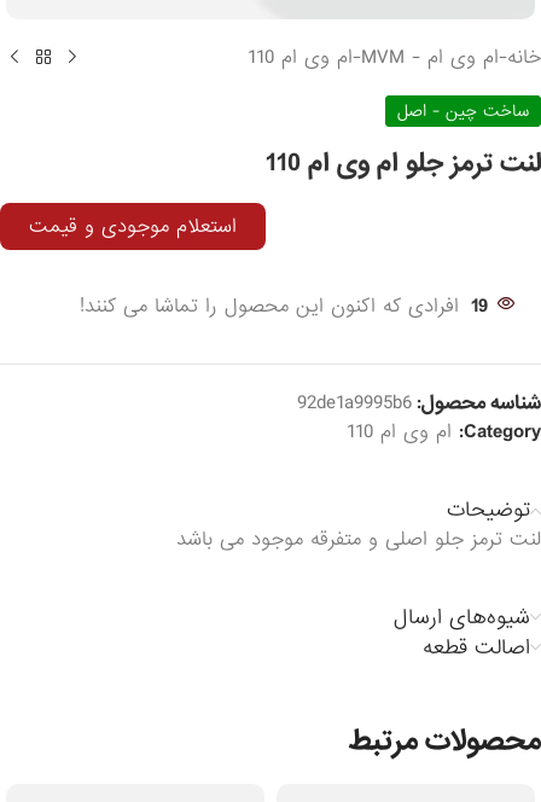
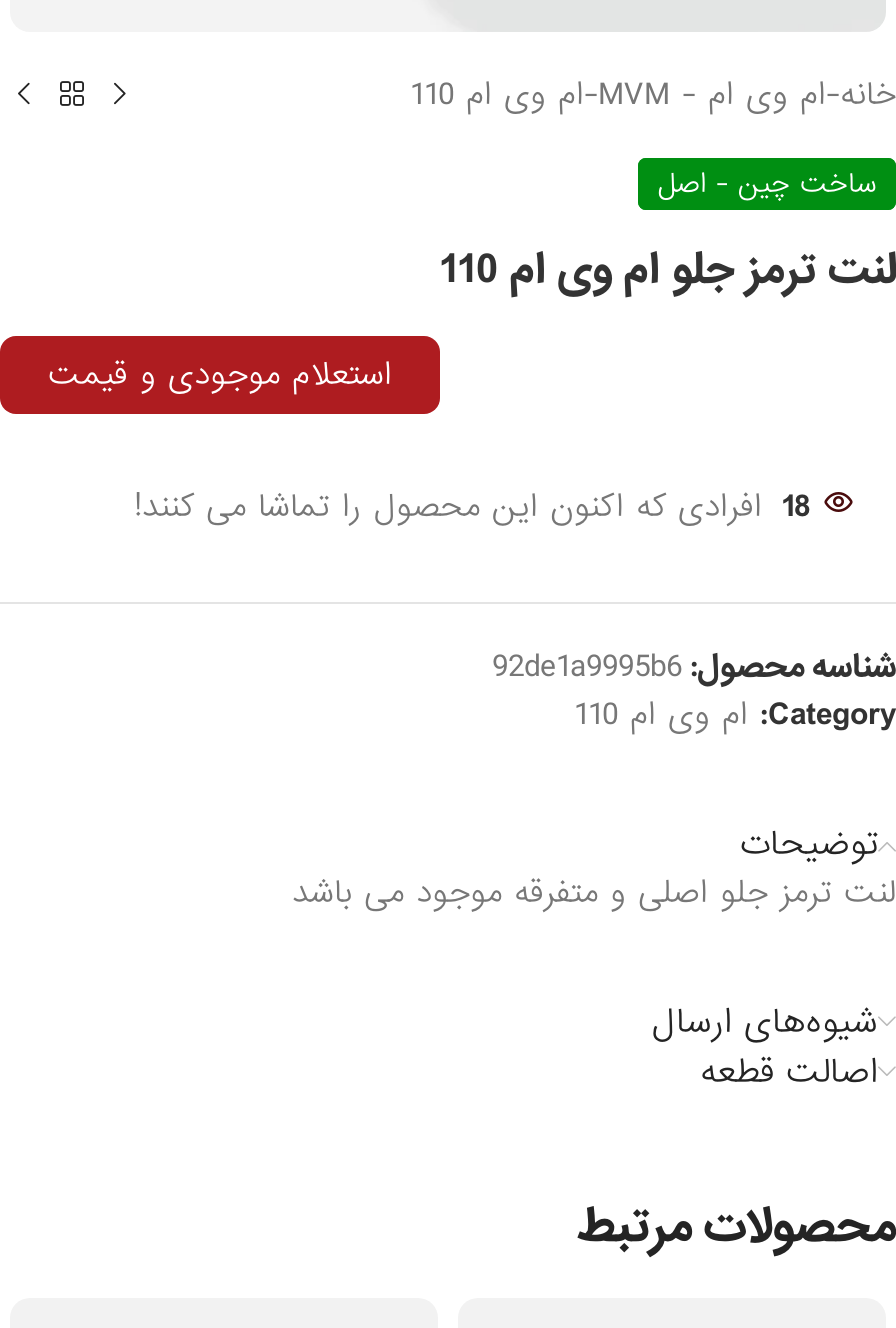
[80,291,489,321] 19 افرادی که اکنون این محصول را تماشا می کنند! -> [134,481,810,531] 18 افرادی که اکنون این محصول را تماشا می کنند!

